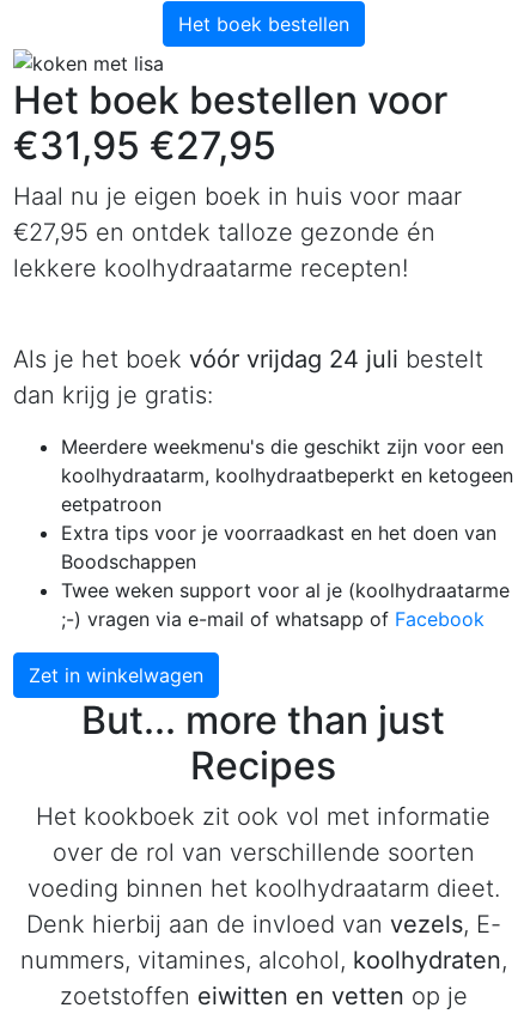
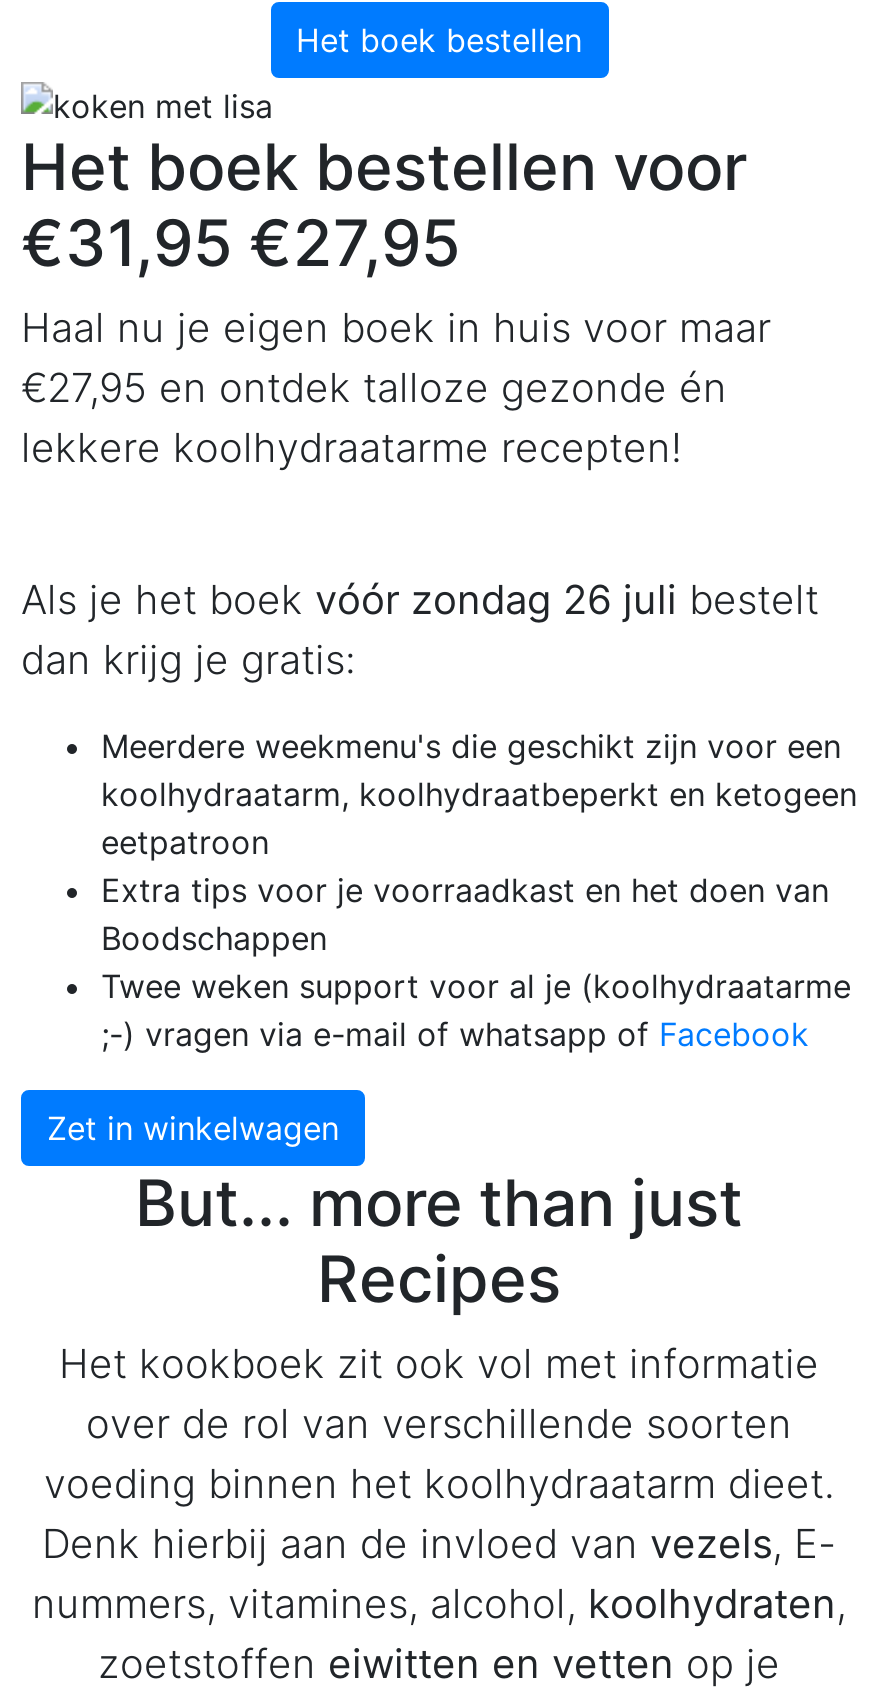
[13,344,483,373] Als je het boek vóór vrijdag 24 juli bestelt -> [21,575,819,623] Als je het boek vóór zondag 26 juli bestelt

